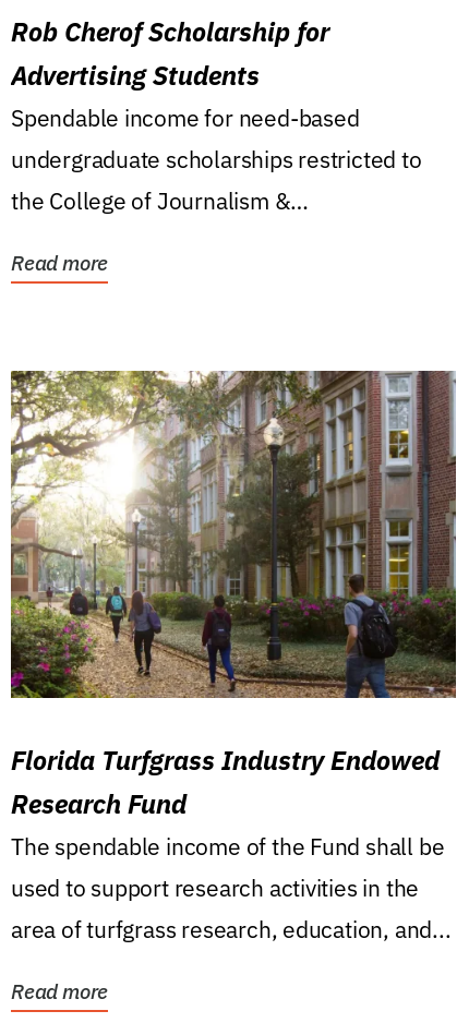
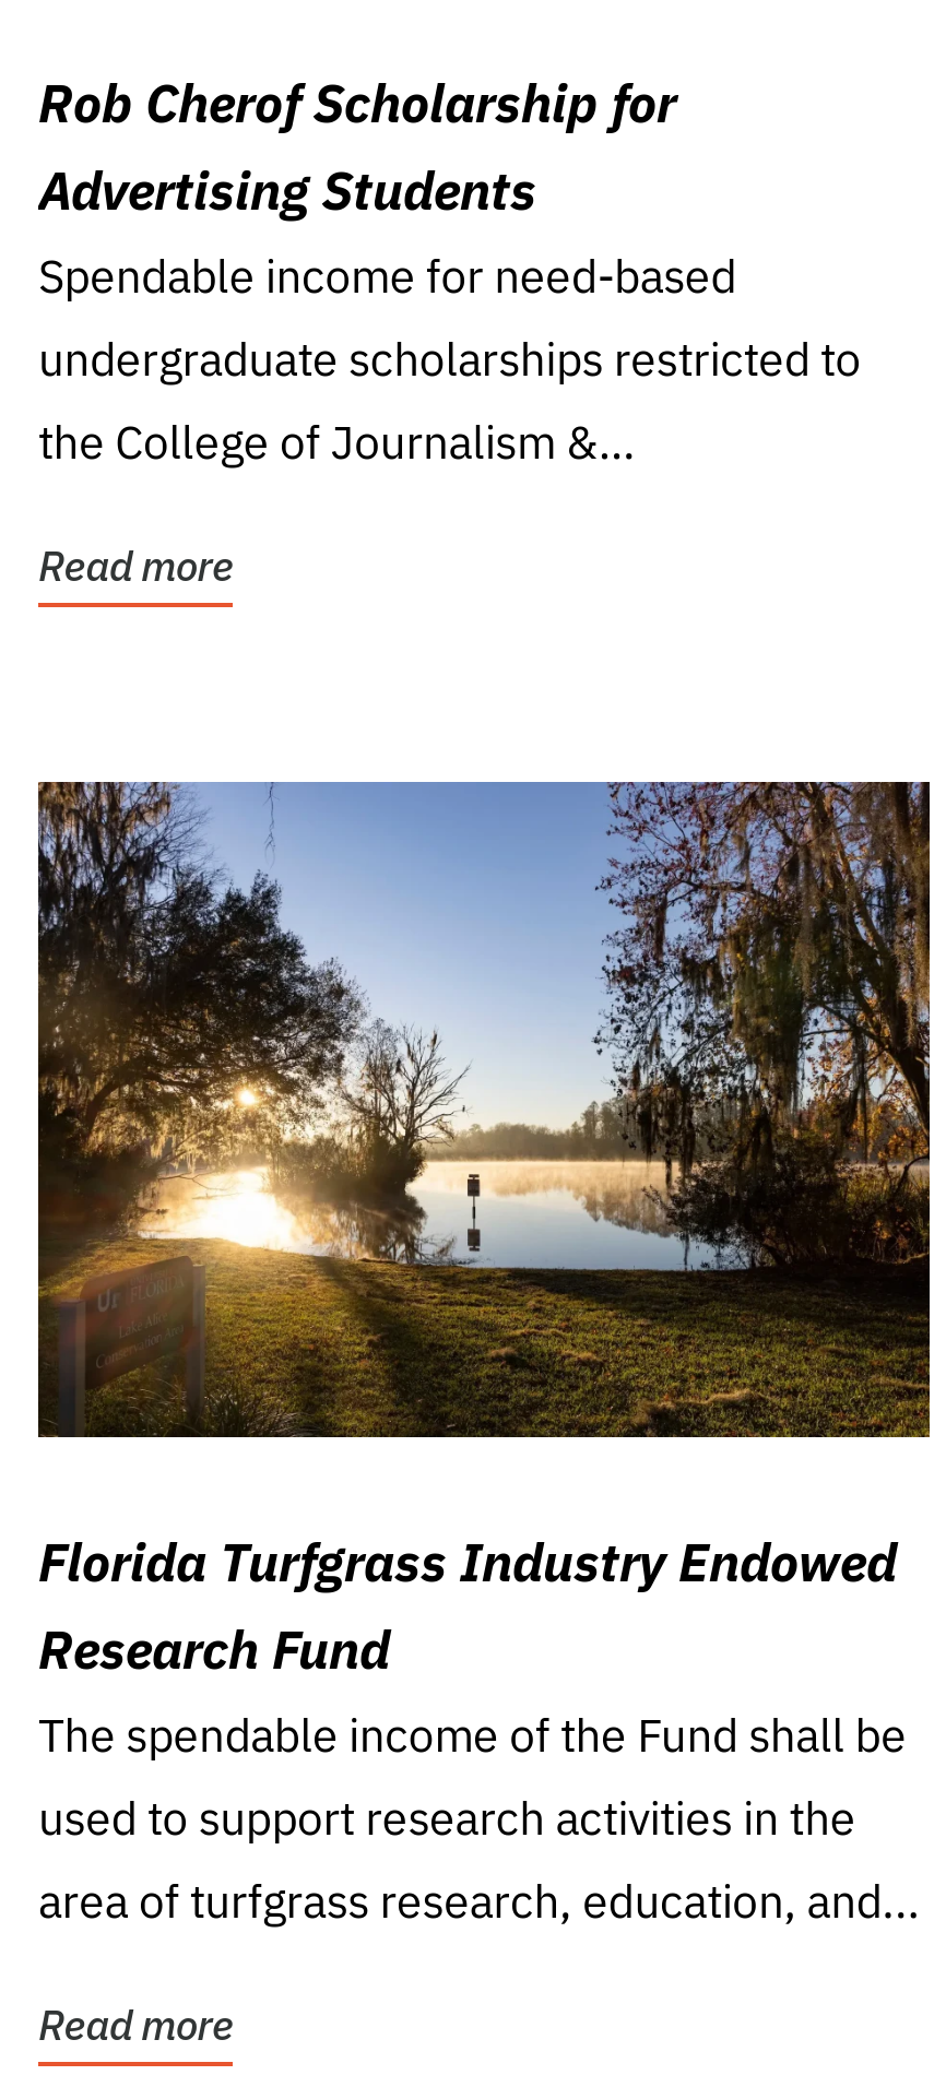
[10,370,457,699] [image] -> [36,780,932,1439] [image]

